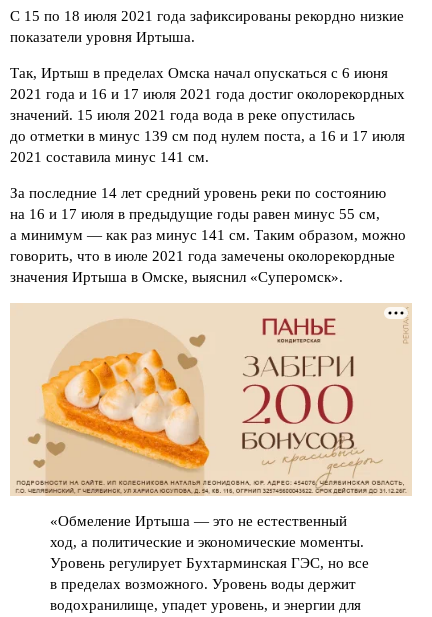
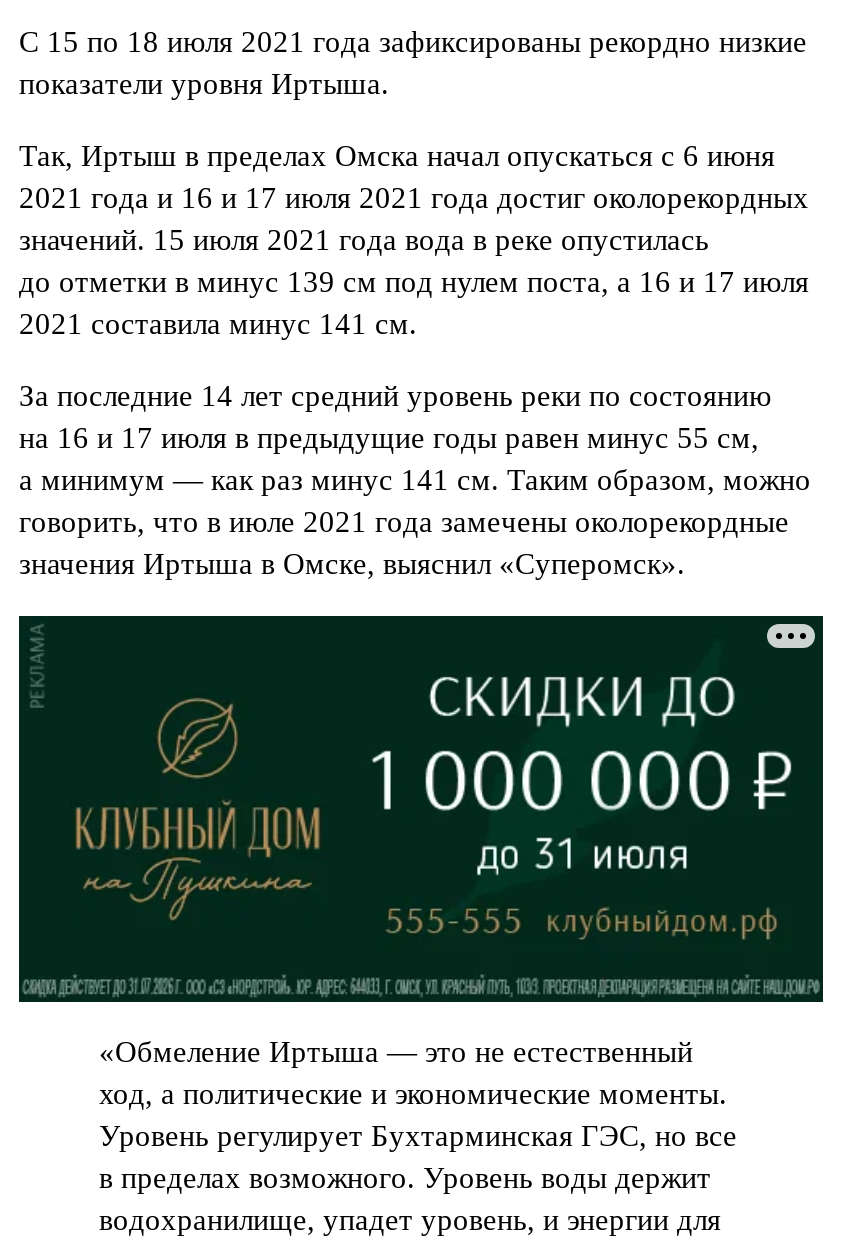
[10,303,412,496] [image] -> [17,614,825,1004] [image]

